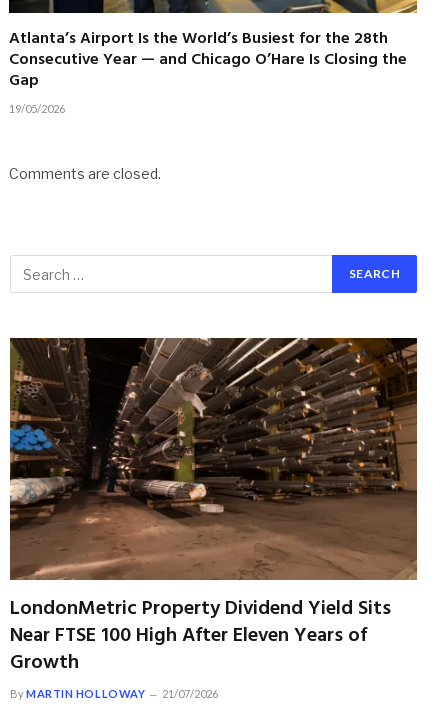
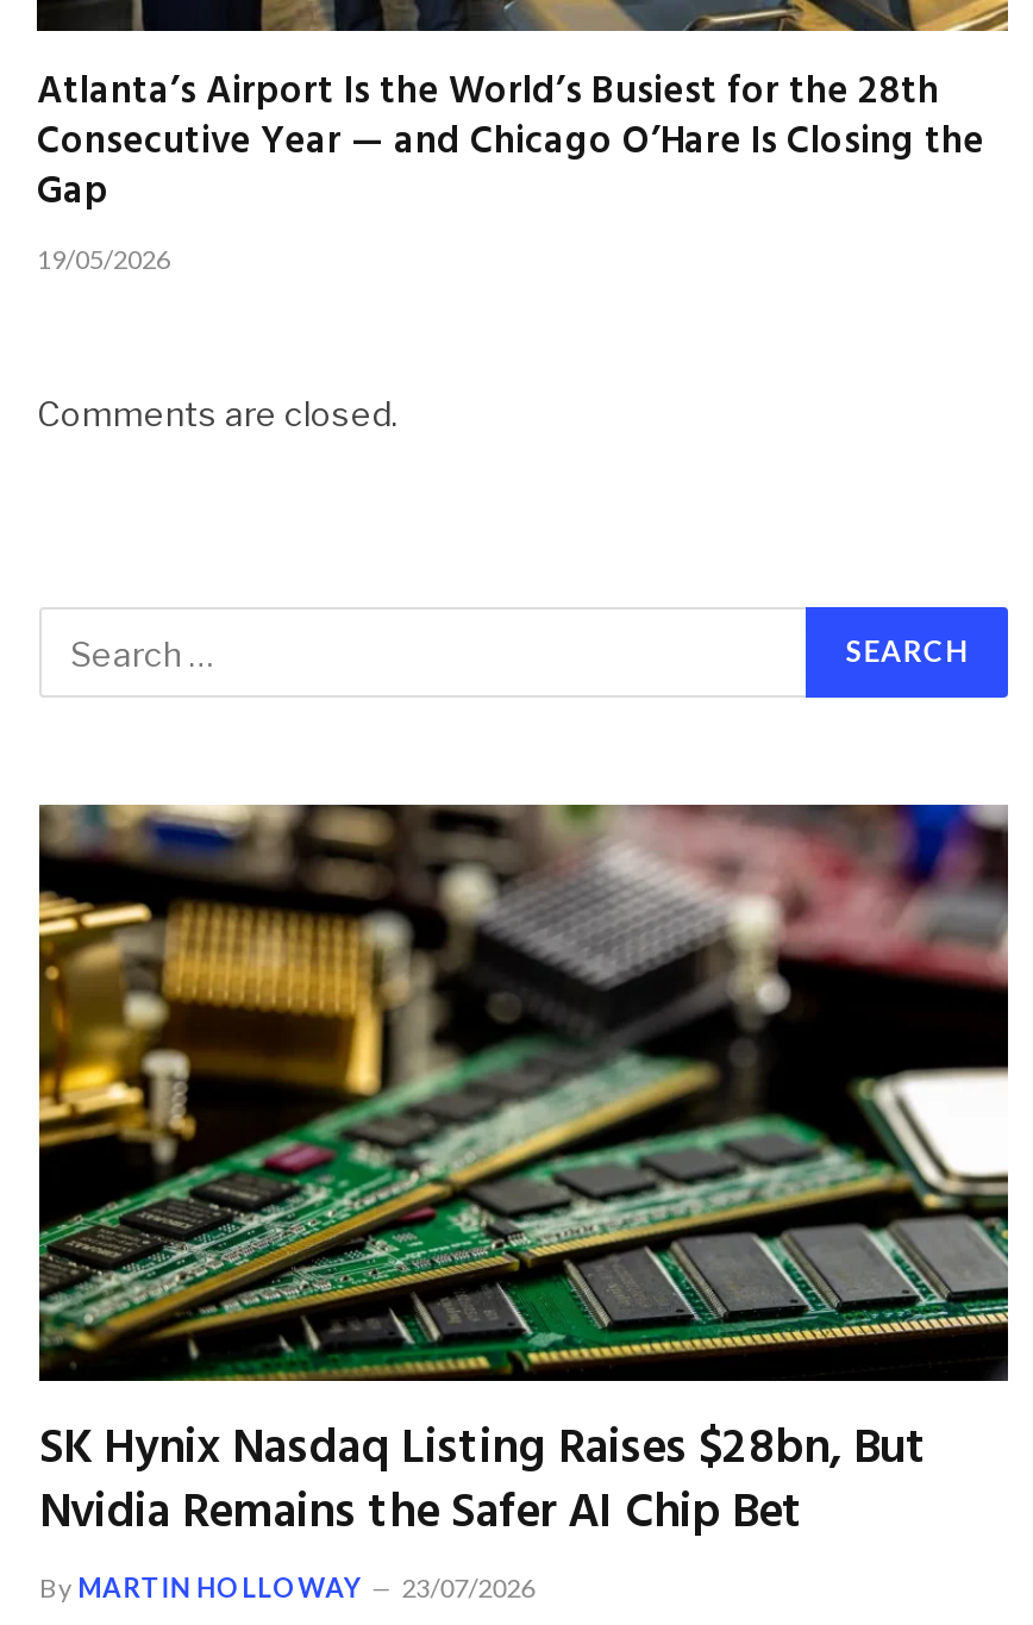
[9,337,418,679] [image] | LondonMetric Property Dividend Yield Sits | Near FTSE 100 High After Eleven Years of | Growth -> [37,802,1010,1554] [image] | SK Hynix Nasdaq Listing Raises $28bn, But | Nvidia Remains the Safer AI Chip Bet
[10,687,218,700] By MARTIN HOLLOWAY 21/07/2026 -> [39,1573,535,1604] By MARTIN HOLLOWAY 23/07/2026

